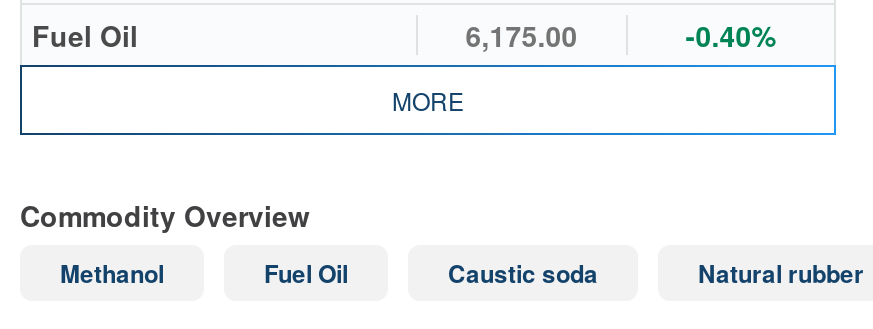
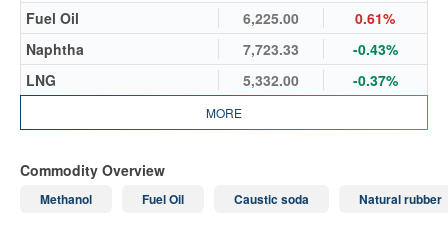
[466,15,776,55] 6,175.00 | -0.40% -> [26,8,398,90] 6,225.00 | 0.61% | Naphtha | 7,723.33 | -0.43% | LNG | 5,332.00 | -0.37%

